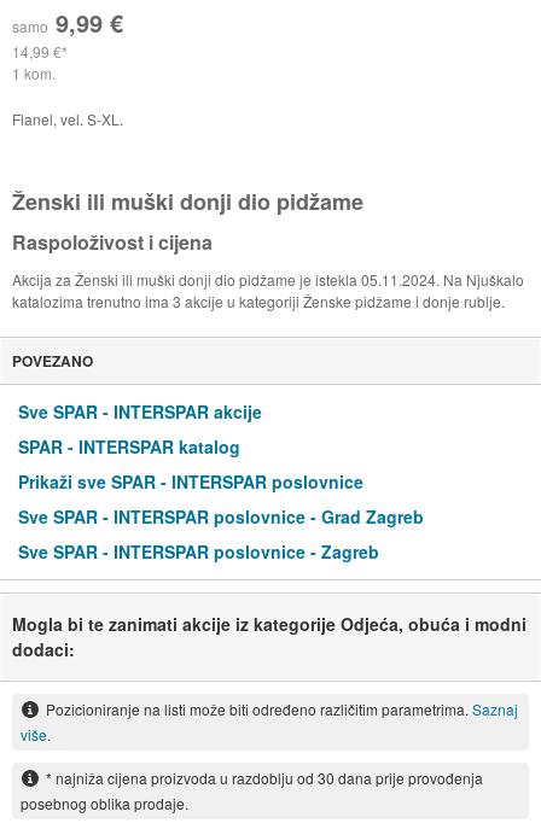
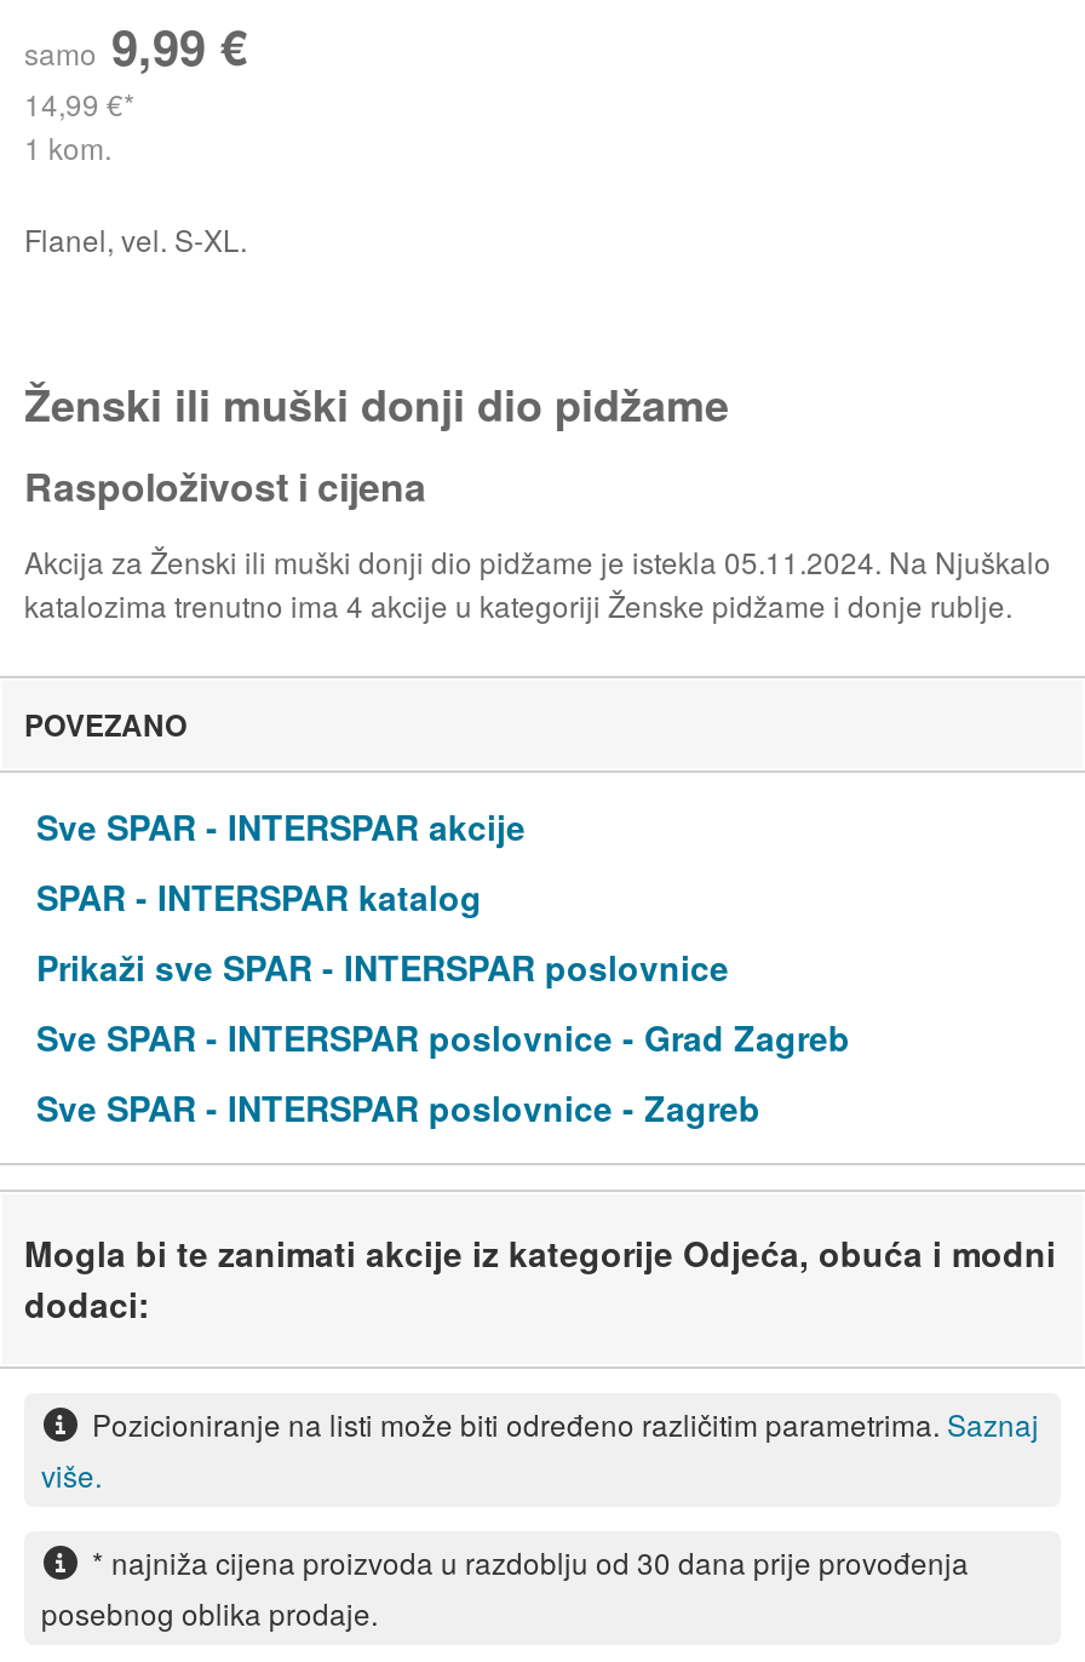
[12,291,505,312] katalozima trenutno ima 3 akcije u kategoriji Ženske pidžame i donje rublje. -> [24,584,1012,626] katalozima trenutno ima 4 akcije u kategoriji Ženske pidžame i donje rublje.

